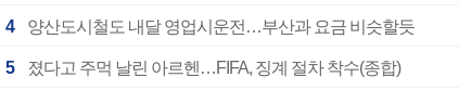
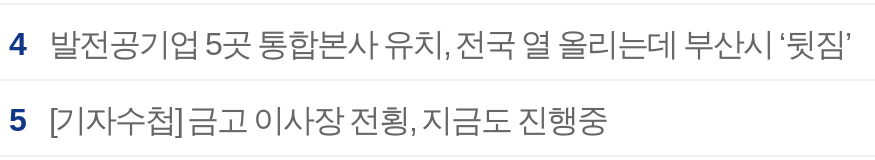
[27,17,415,36] 양산도시철도 내달 영업시운전…부산과 요금 비슷할듯 -> [49,27,851,61] 발전공기업 5곳 통합본사 유치, 전국 열 올리는데 부산시 ‘뒷짐’
[27,59,400,77] 졌다고 주먹 날린 아르헨…FIFA, 징계 절차 착수(종합) -> [49,103,607,137] [기자수첩] 금고 이사장 전횡, 지금도 진행중

